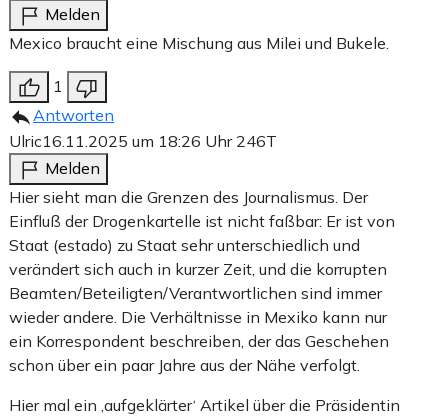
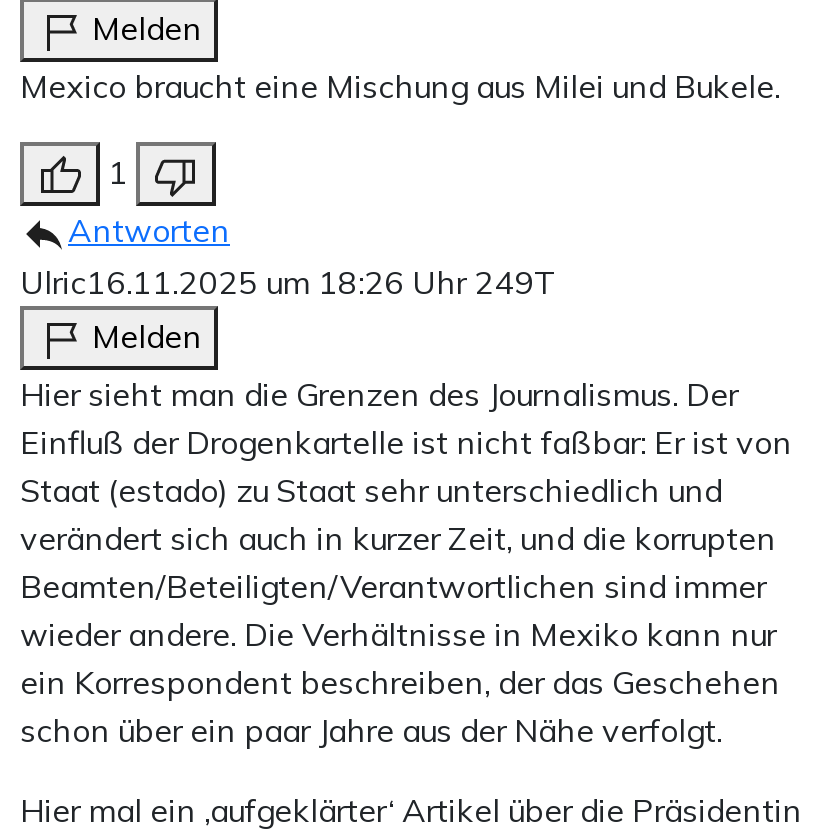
[9,131,277,151] Ulric16.11.2025 um 18:26 Uhr 246T -> [20,262,556,302] Ulric16.11.2025 um 18:26 Uhr 249T

